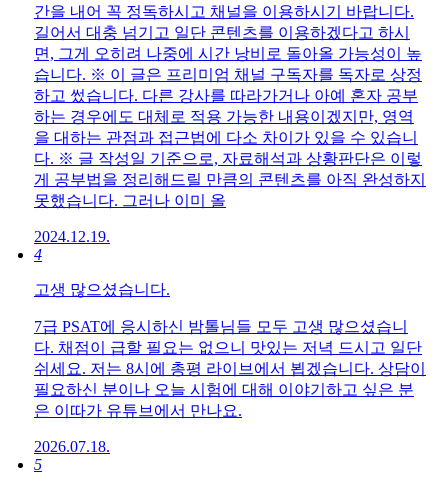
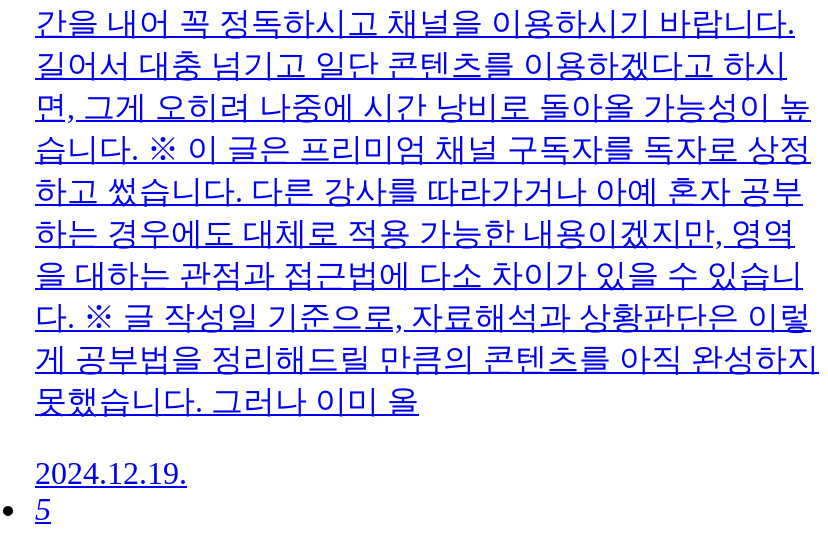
[34,246,426,455] 4 | 고생 많으셨습니다. | 7급 PSAT에 응시하신 밤톨님들 모두 고생 많으셨습니 | 다. 채점이 급할 필요는 없으니 맛있는 저녁 드시고 일단 | 쉬세요. 저는 8시에 총평 라이브에서 뵙겠습니다. 상담이 | 필요하신 분이나 오늘 시험에 대해 이야기하고 싶은 분 | 은 이따가 유튜브에서 만나요. | 2026.07.18. -> none

